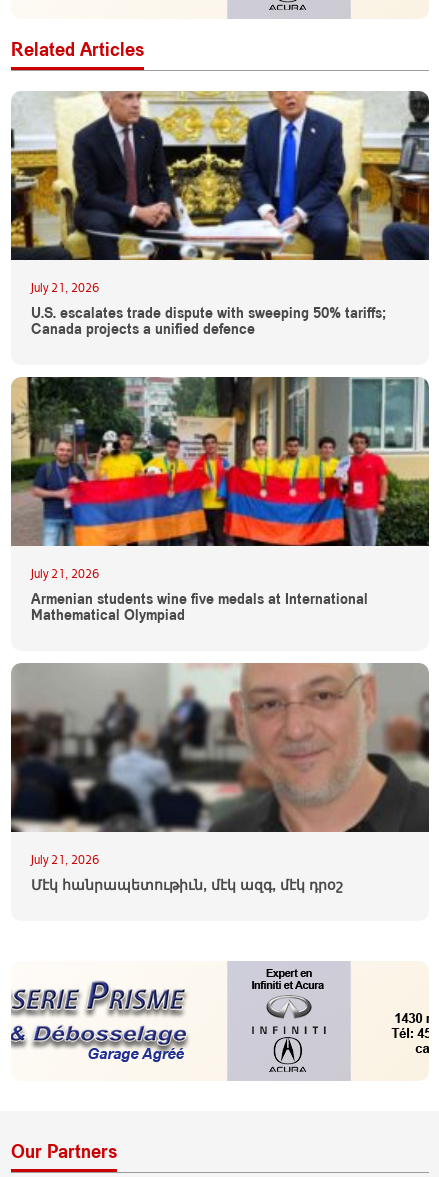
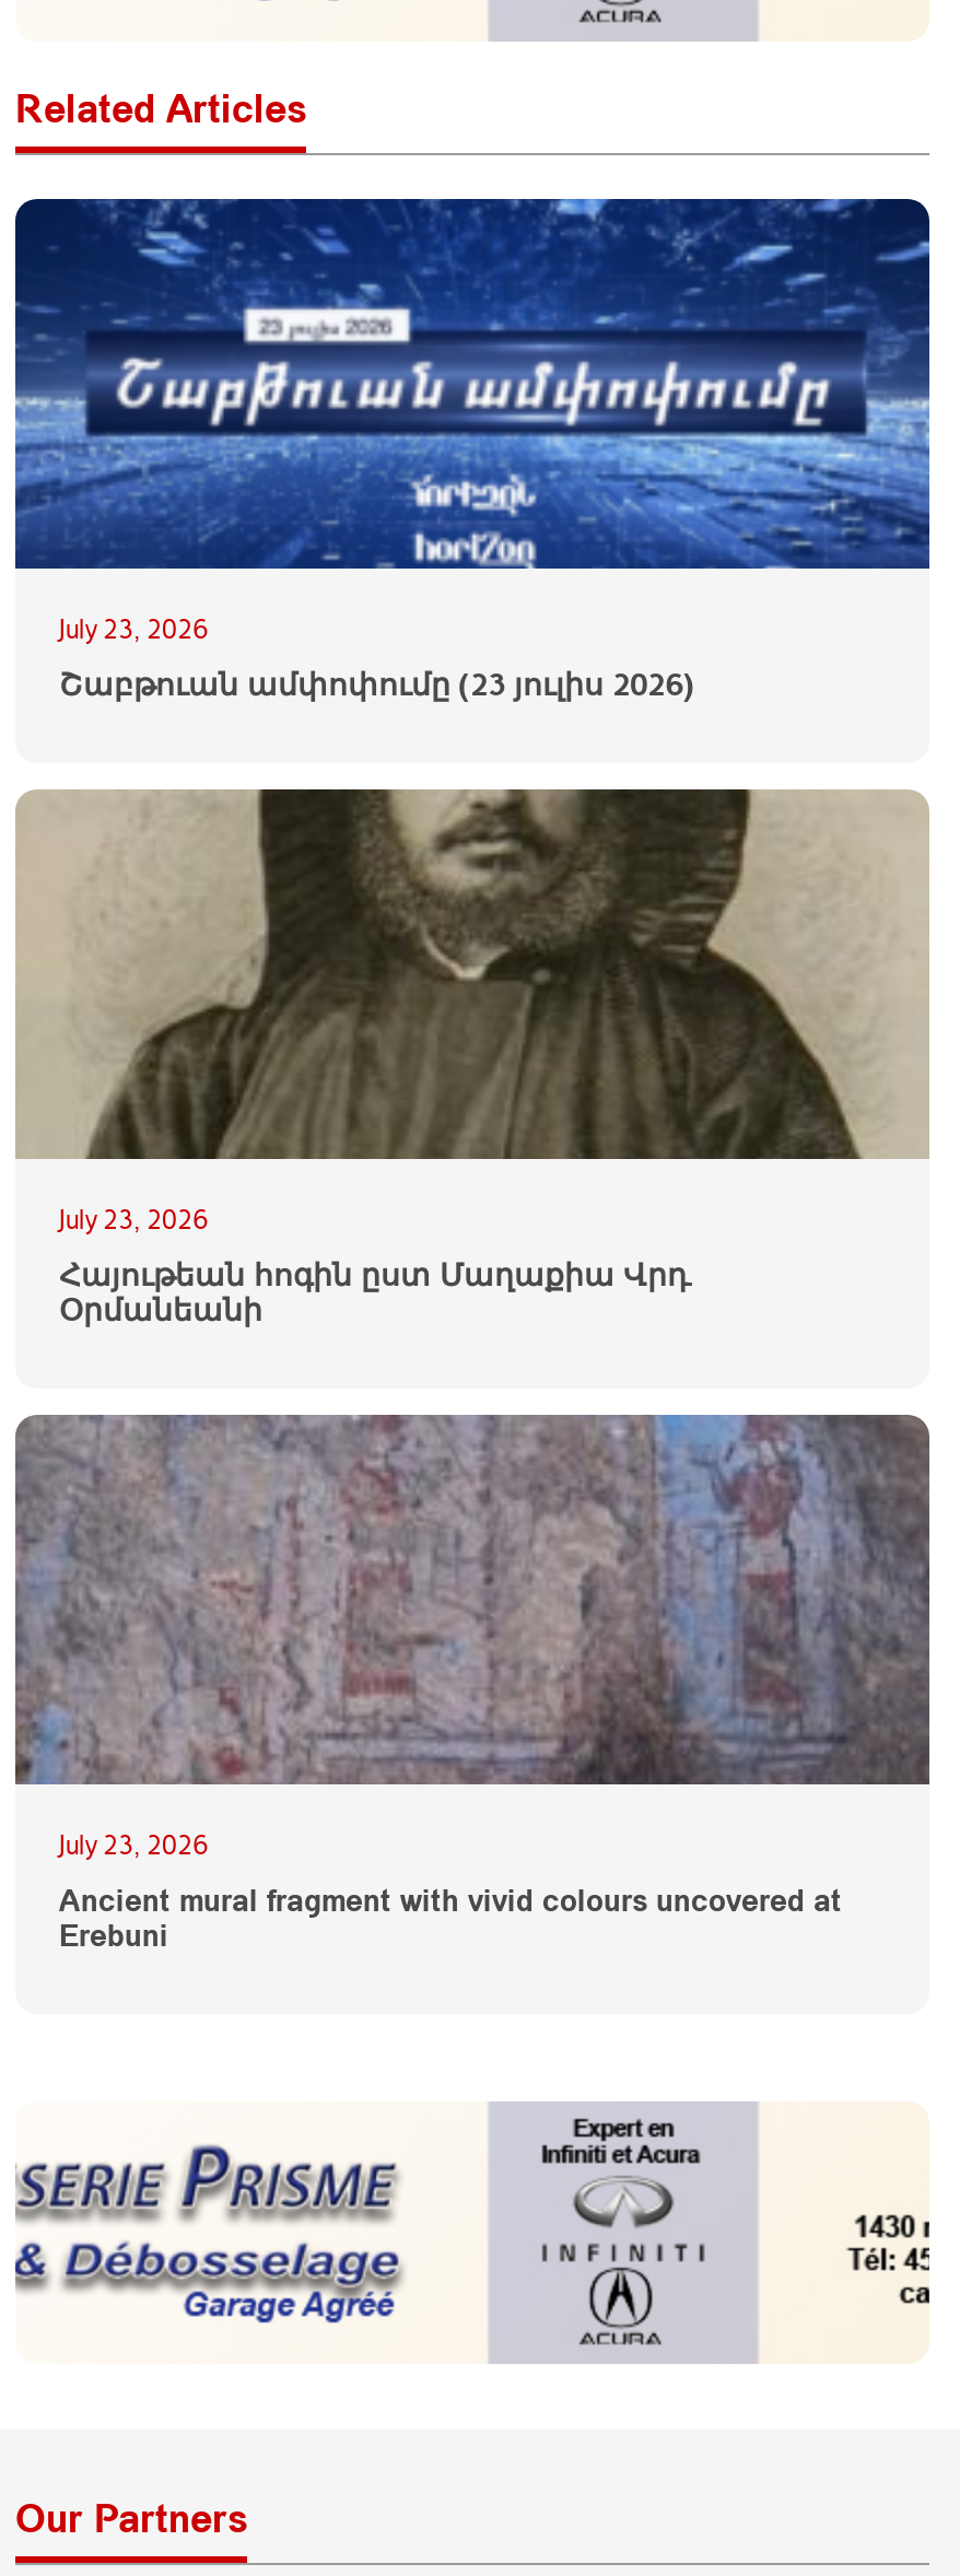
[10,90,430,295] [image] | July 21, 2026 -> [13,197,932,646] [image] | July 23, 2026
[31,304,386,337] U.S. escalates trade dispute with sweeping 50% tariffs; | Canada projects a unified defence -> [59,665,693,703] Շաբթուան ամփոփումը (23 յուլիս 2026)
[10,361,430,581] [image] | July 21, 2026 -> [13,787,929,1236] [image] | July 23, 2026
[31,590,368,623] Armenian students wine five medals at International | Mathematical Olympiad -> [59,1256,693,1328] Հայութեան հոգին ըստ Մաղաքիա Վրդ. | Օրմանեանի
[10,647,430,867] [image] | July 21, 2026 -> [13,1413,932,1862] [image] | July 23, 2026
[31,876,343,893] Մէկ հանրապետութիւն, մէկ ազգ, մէկ դրօշ -> [59,1881,842,1953] Ancient mural fragment with vivid colours uncovered at | Erebuni

